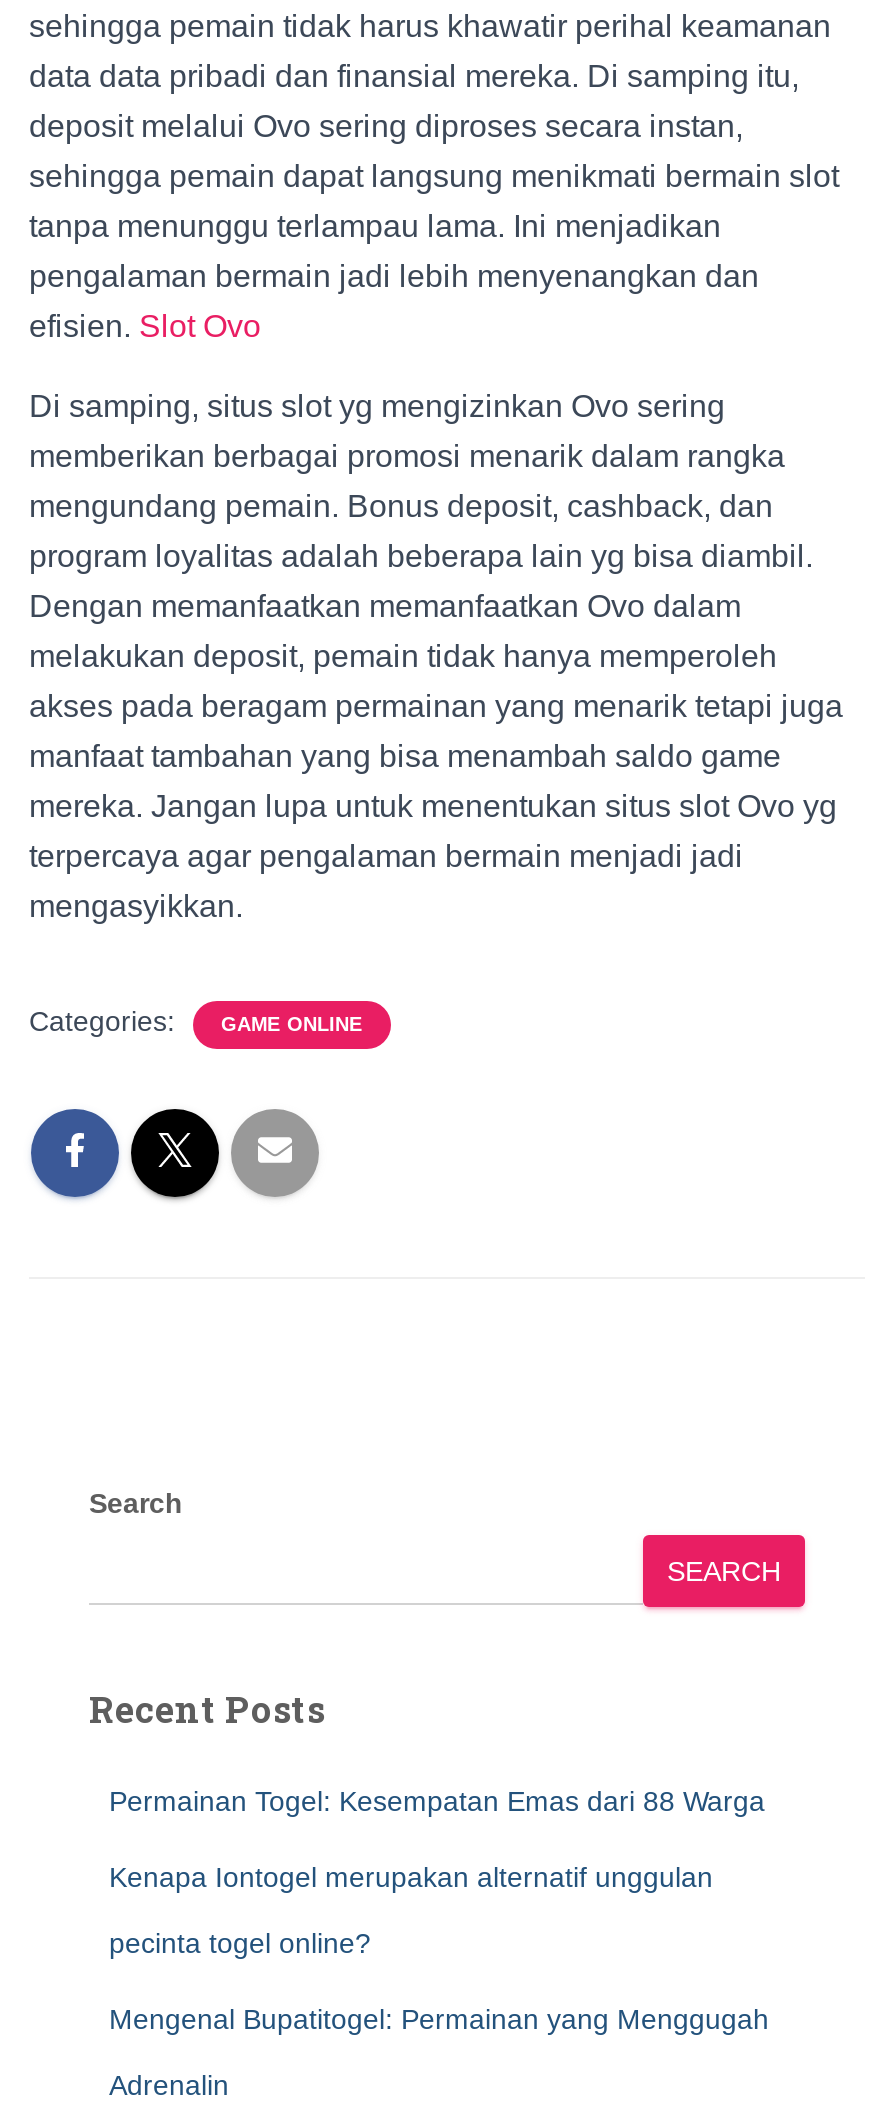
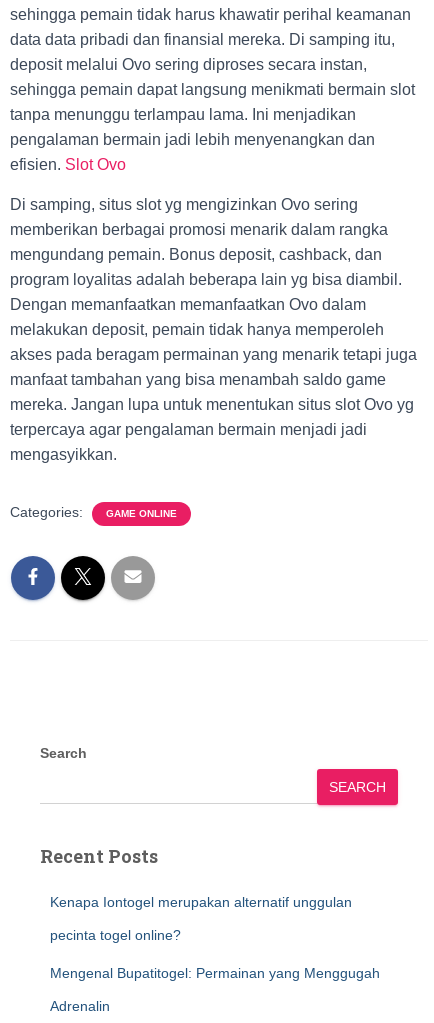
[109,1785,765,1817] Permainan Togel: Kesempatan Emas dari 88 Warga -> none

